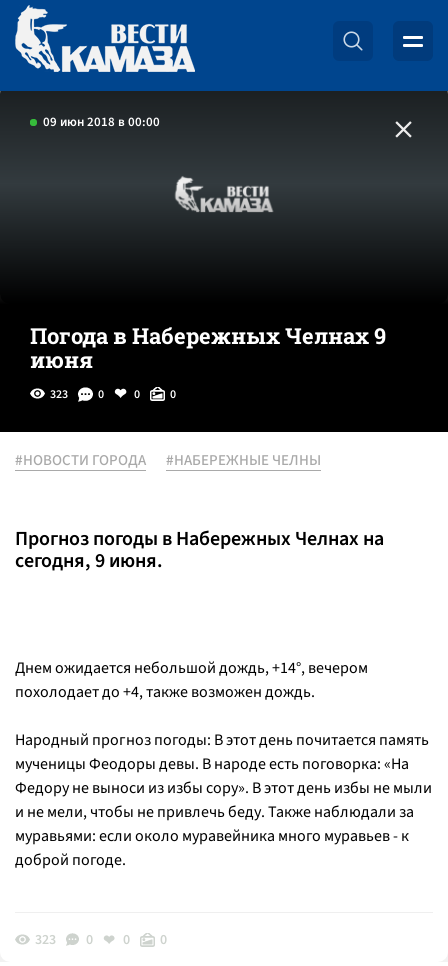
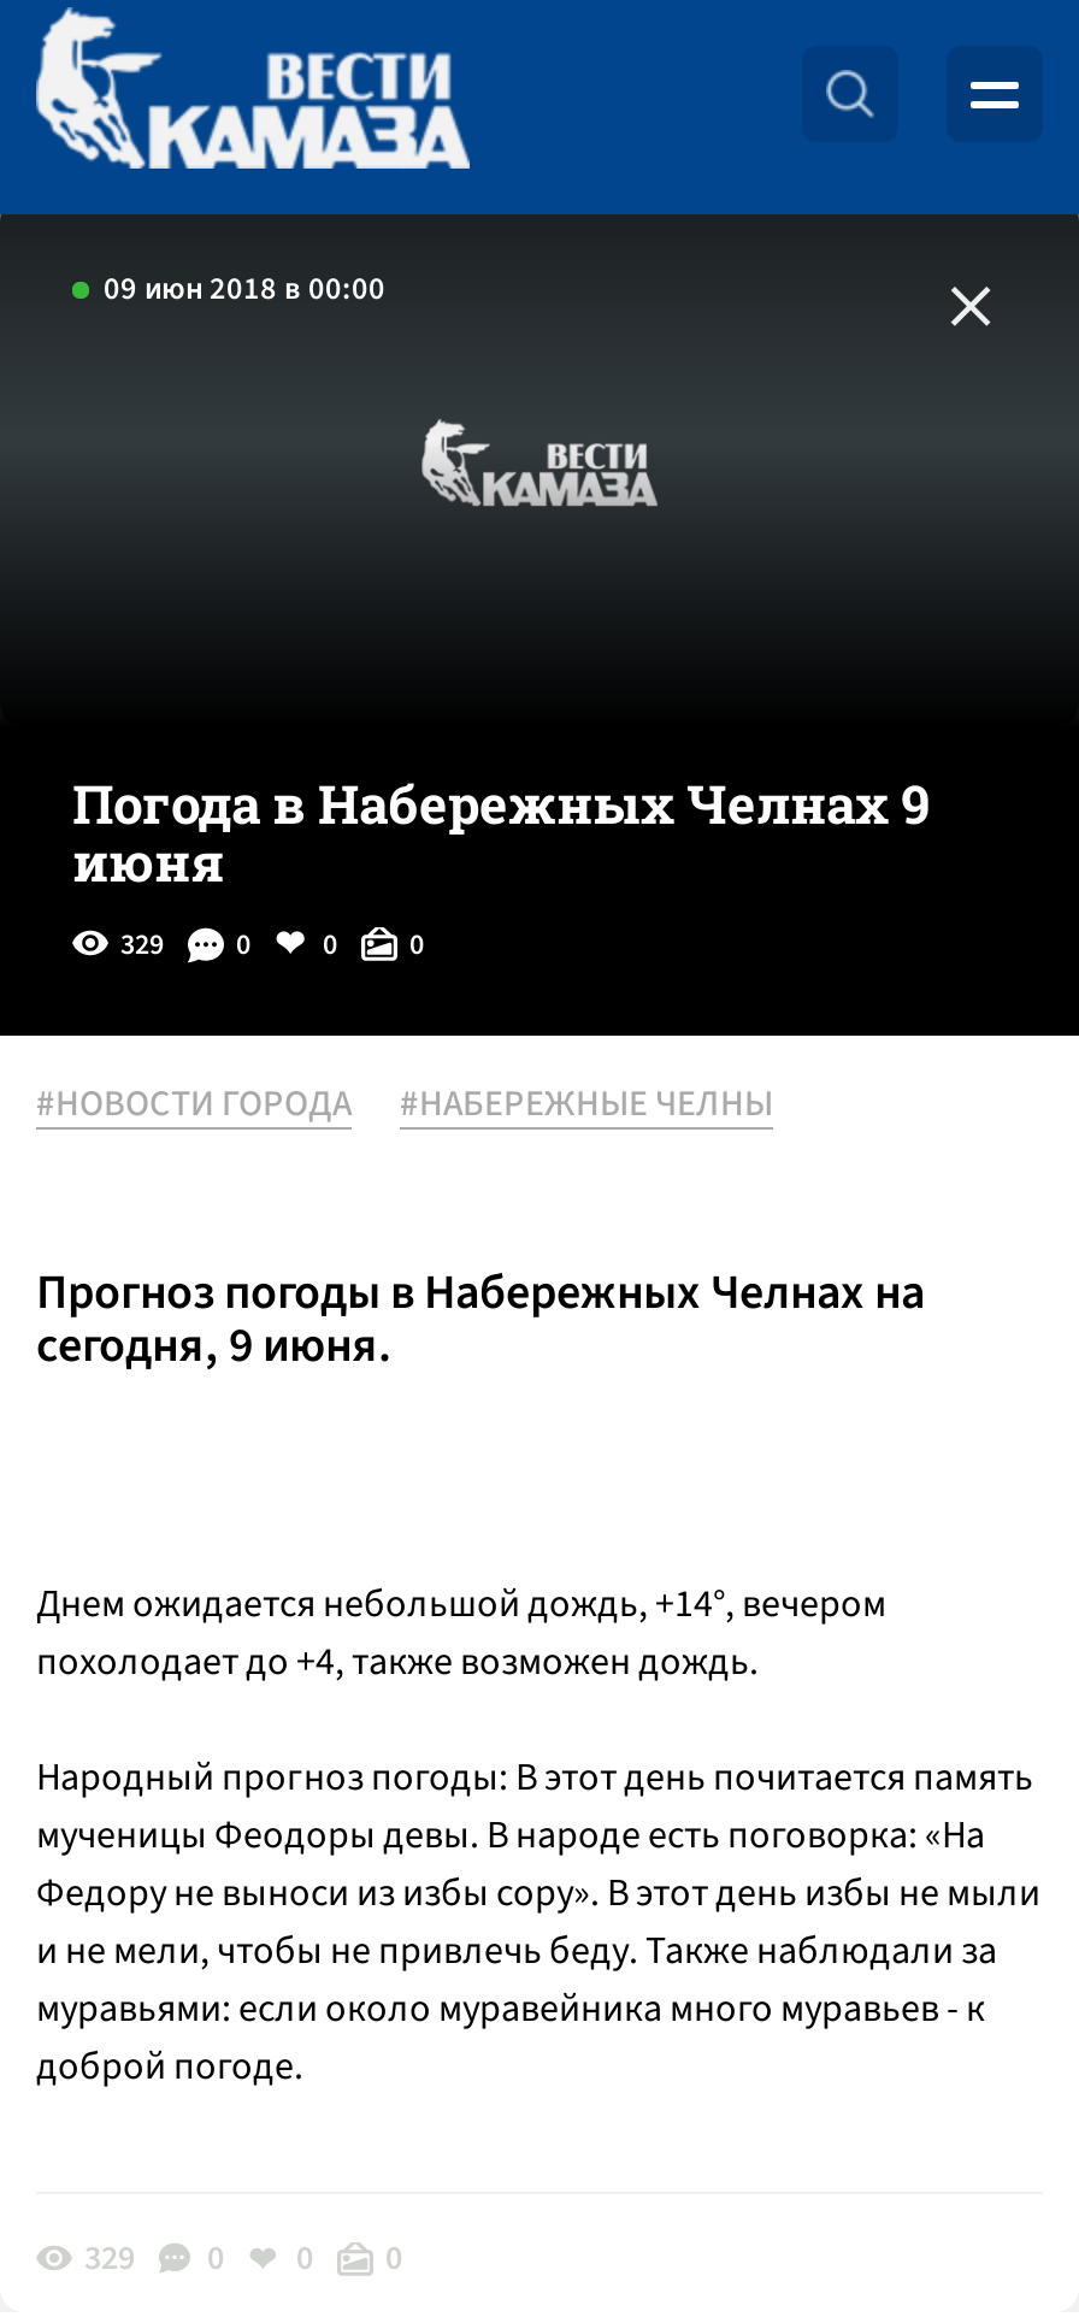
[50,386,176,403] 323 0 0 0 -> [120,925,424,966] 329 0 0 0
[35,930,167,950] 323 0 0 0 -> [84,2236,402,2284] 329 0 0 0

